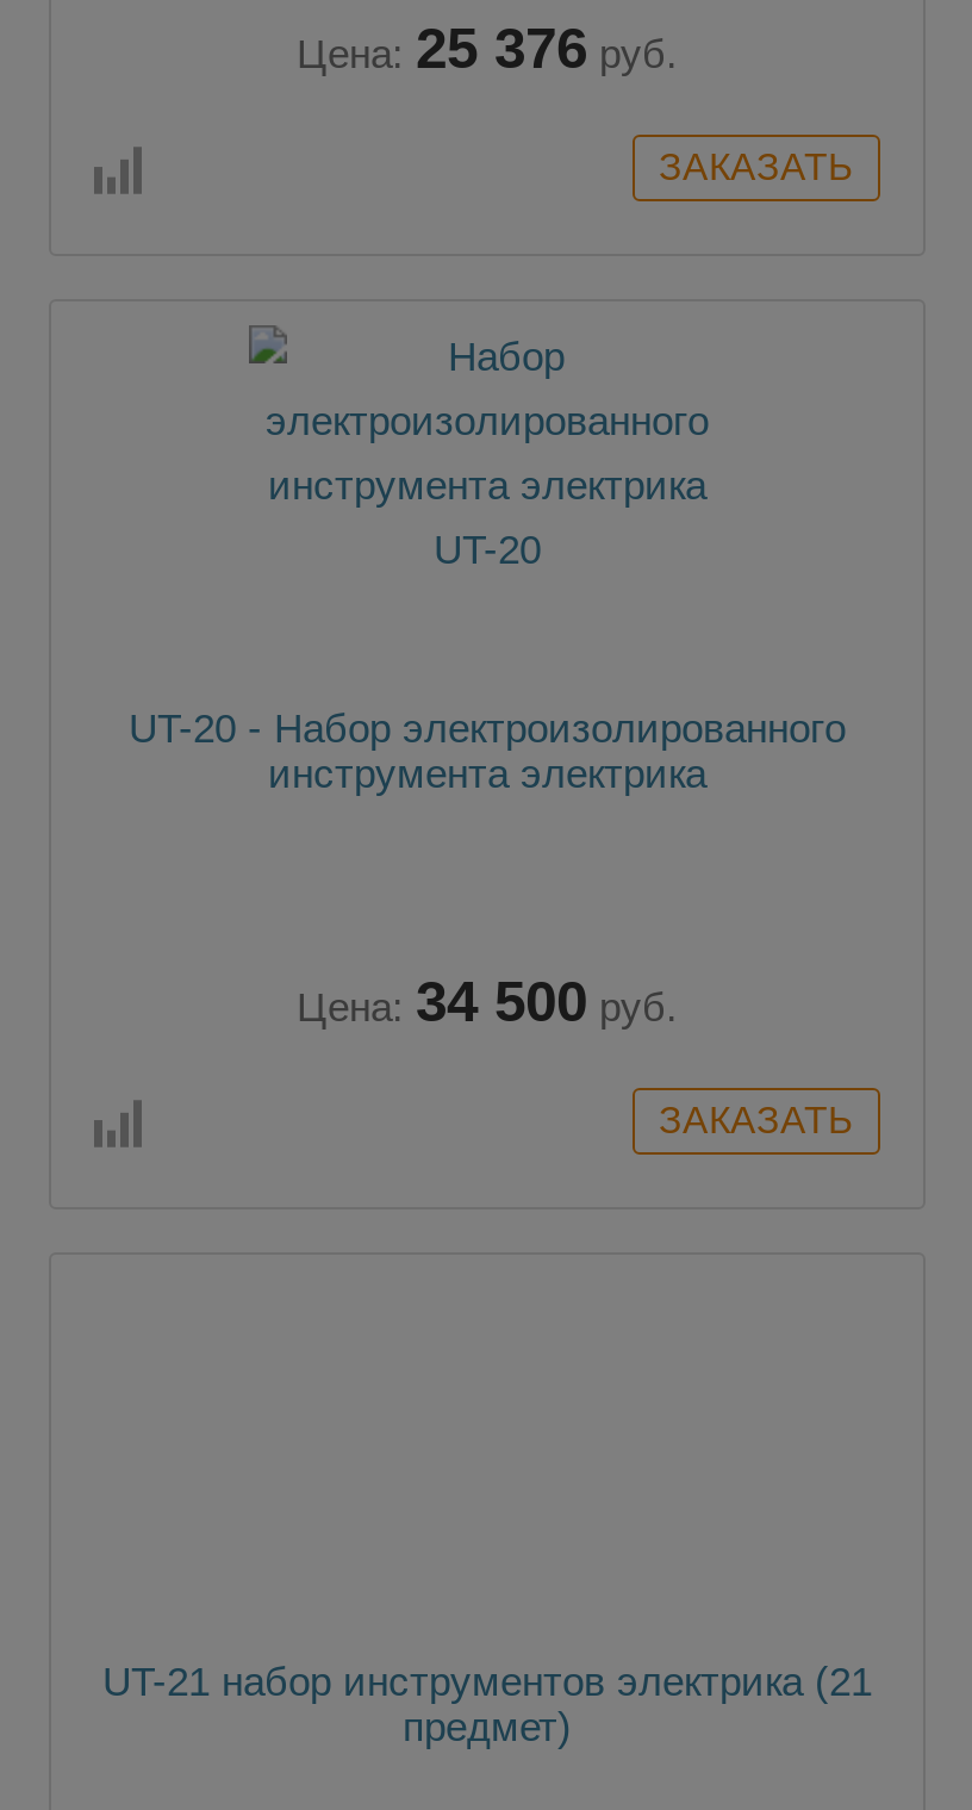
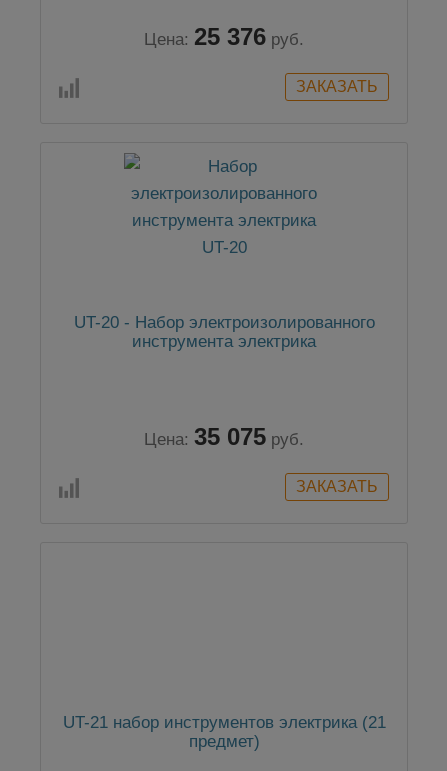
[297,970,678,1034] Цена: 34 500 руб. -> [144,423,304,450] Цена: 35 075 руб.

